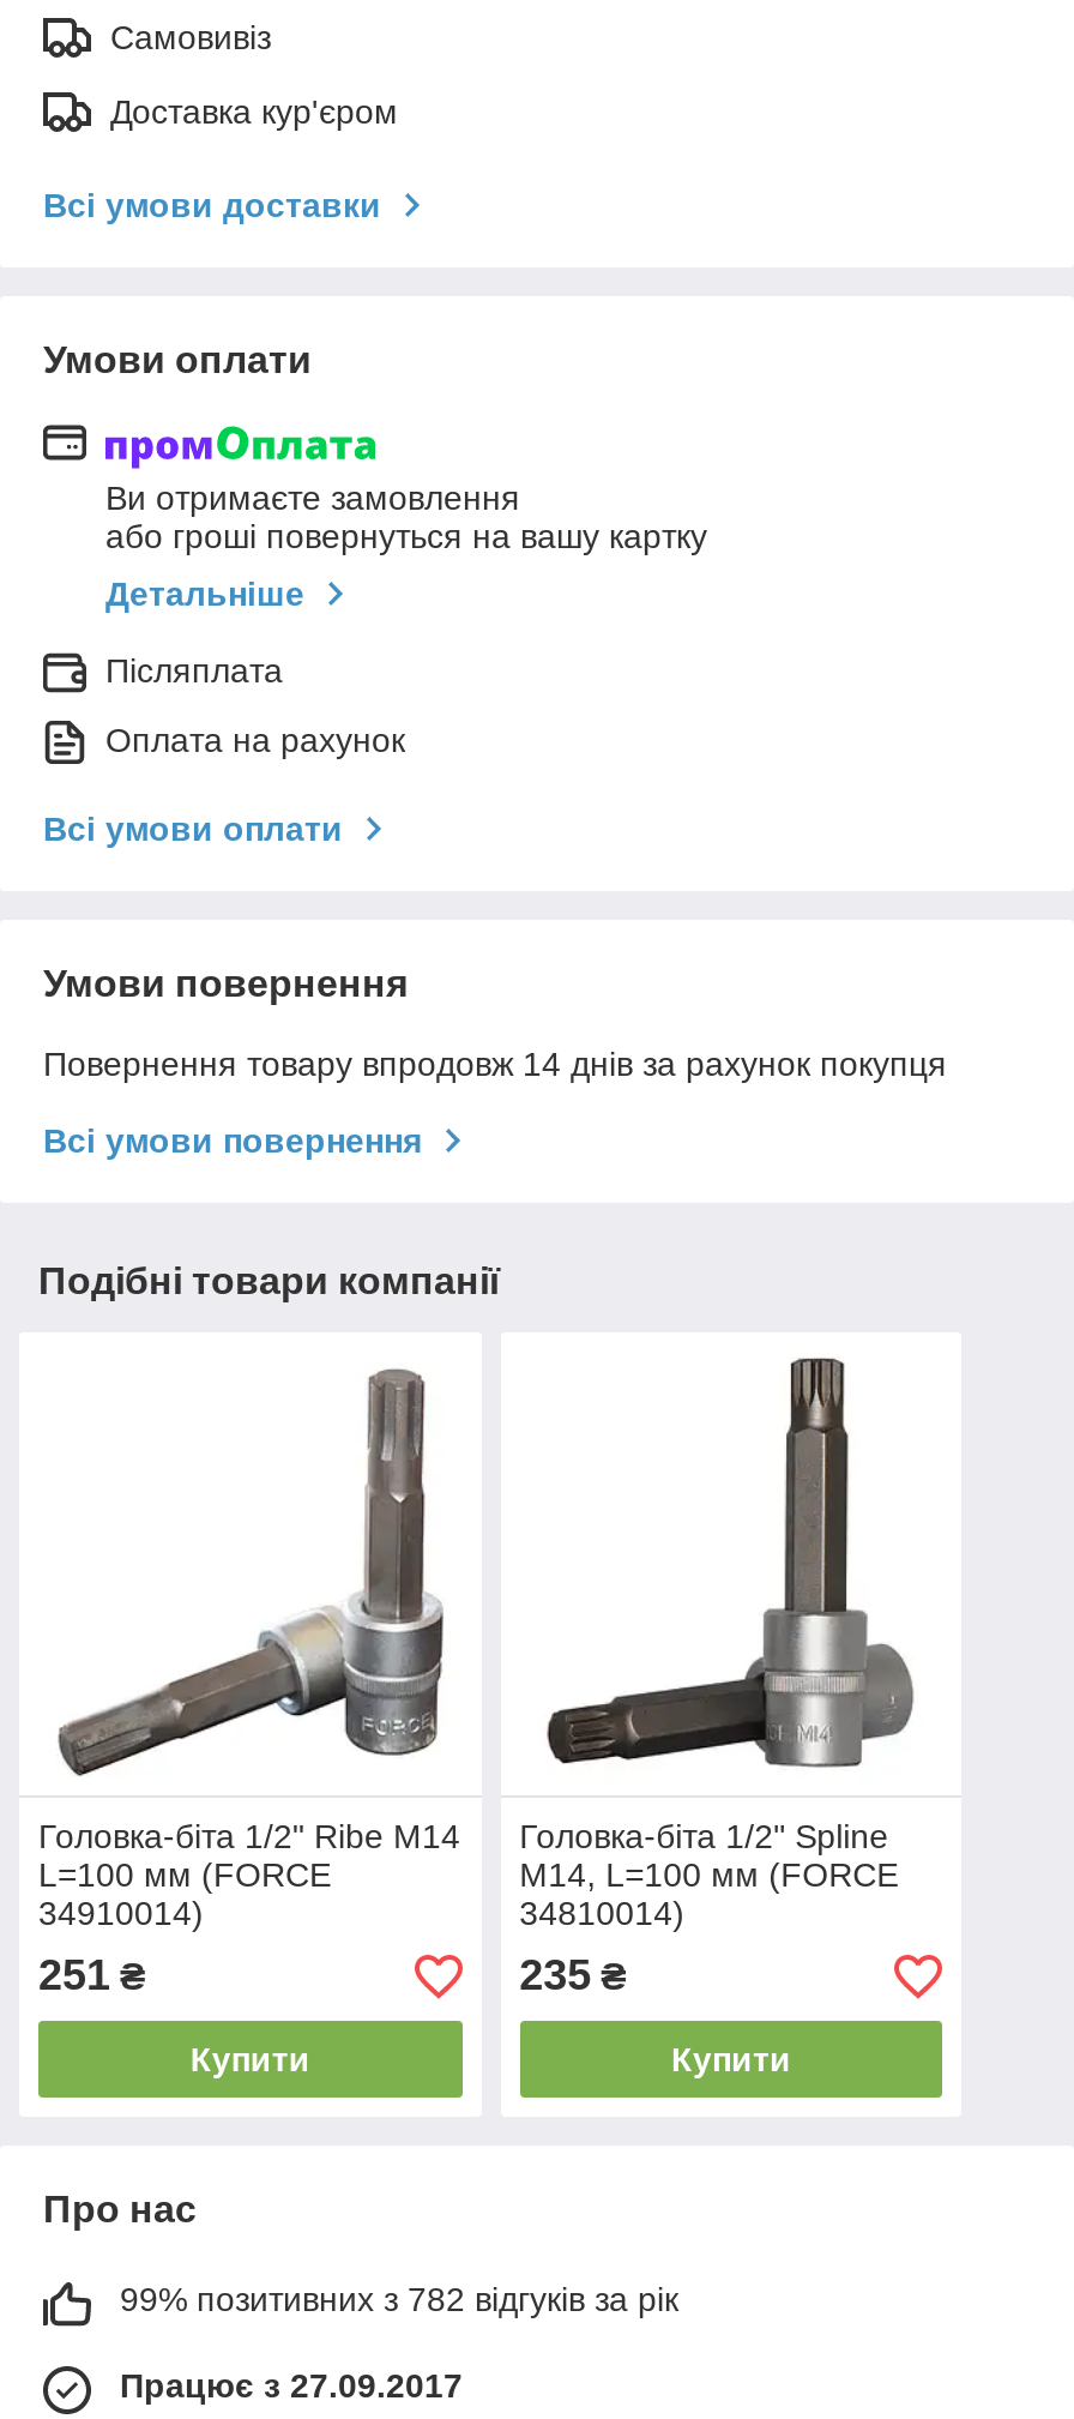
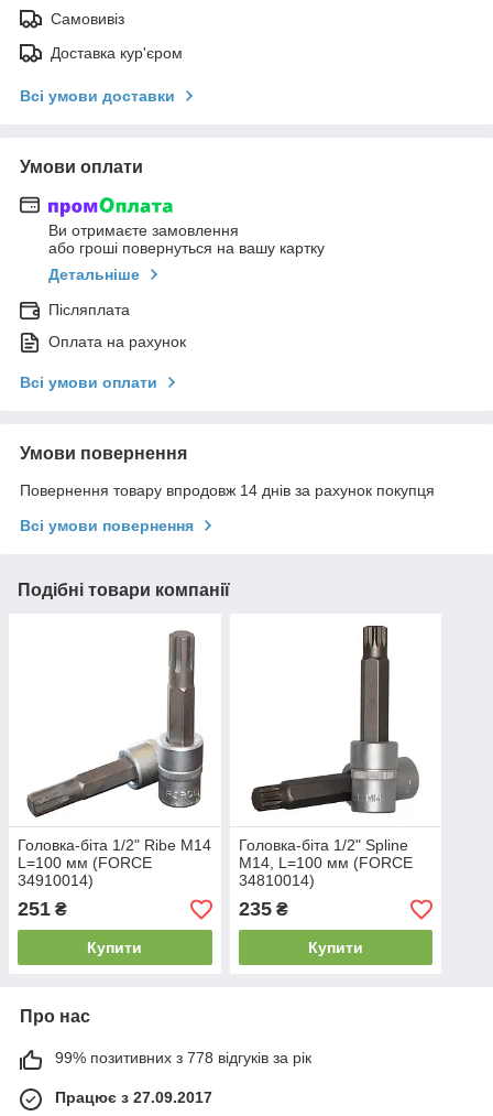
[120,2280,678,2318] 99% позитивних з 782 відгуків за рік -> [55,1049,311,1066] 99% позитивних з 778 відгуків за рік

